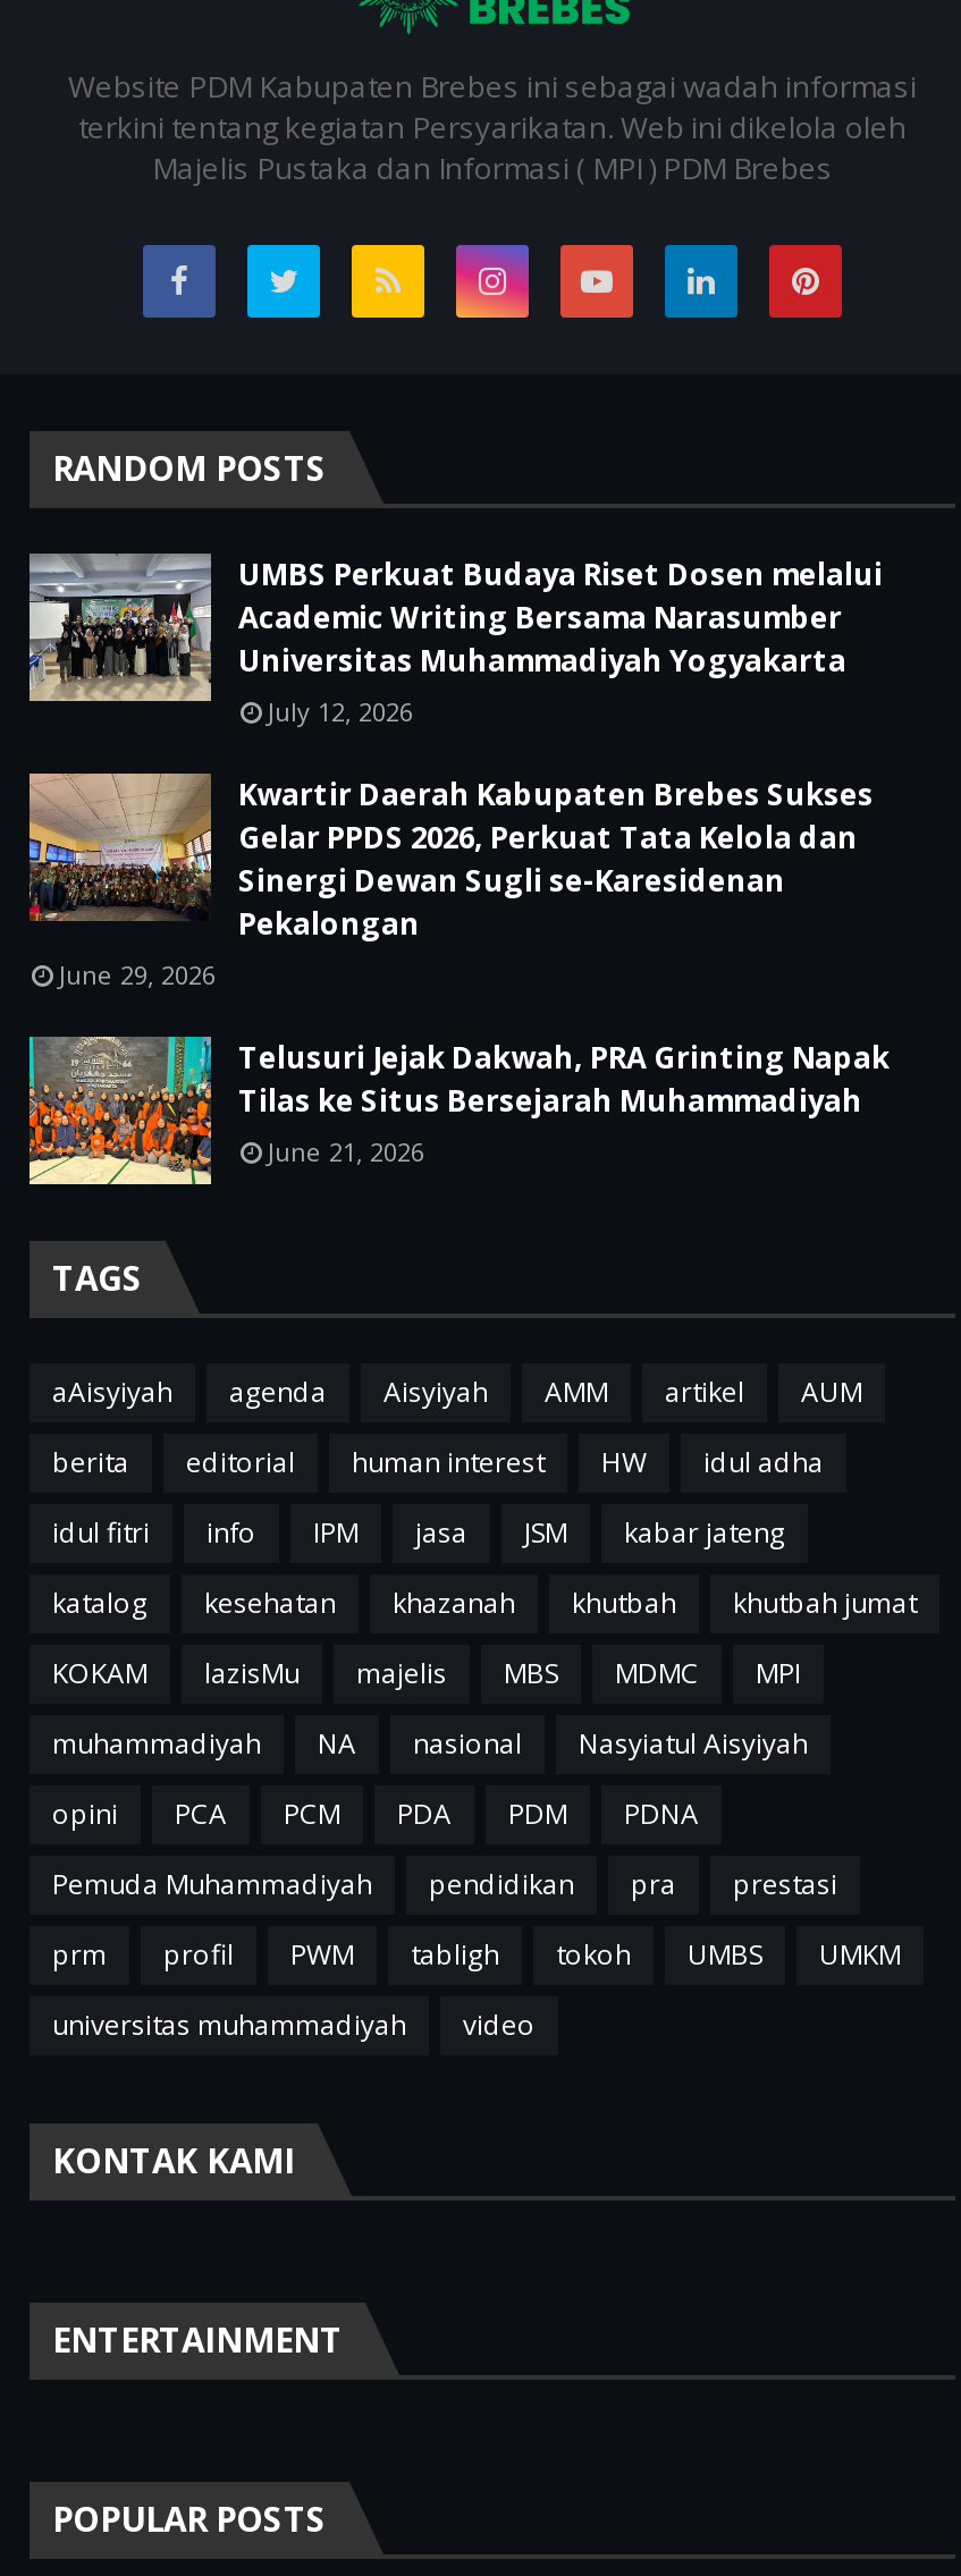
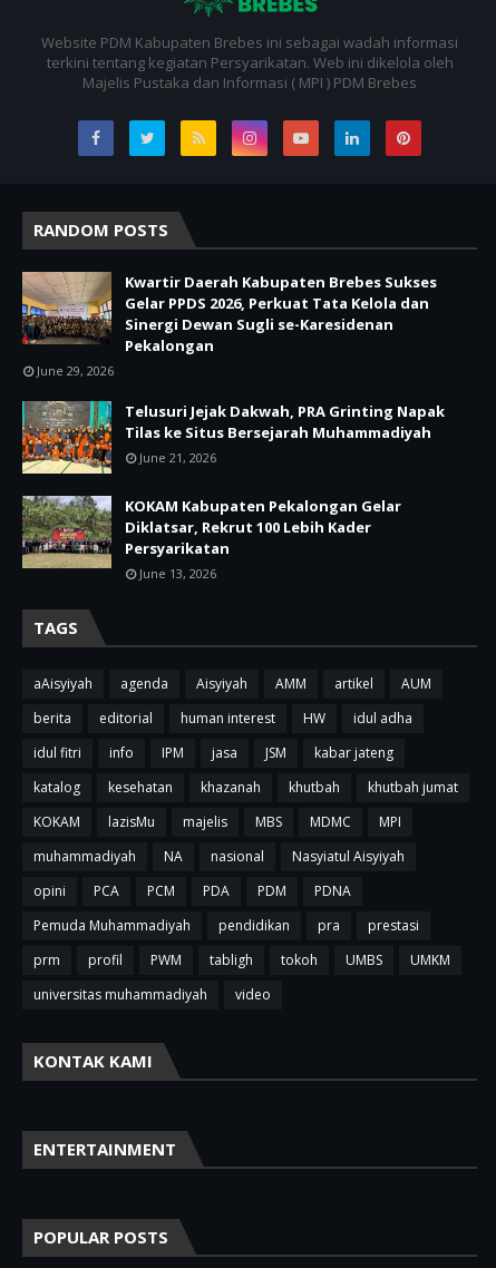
[27,551,883,728] [image] | UMBS Perkuat Budaya Riset Dosen melalui | Academic Writing Bersama Narasumber | Universitas Muhammadiyah Yogyakarta | July 12, 2026 -> none
moved [25,771,890,1169] -> [20,271,445,466]: [image] | Kwartir Daerah Kabupaten Brebes Sukses | Gelar PPDS 2026, Perkuat Tata Kelola dan | ... | Tilas ke Situs Bersejarah Muhammadiyah | June 21, 2026
none -> [21,495,401,582] [image] | KOKAM Kabupaten Pekalongan Gelar | Diklatsar, Rekrut 100 Lebih Kader | Persyarikatan | June 13, 2026

